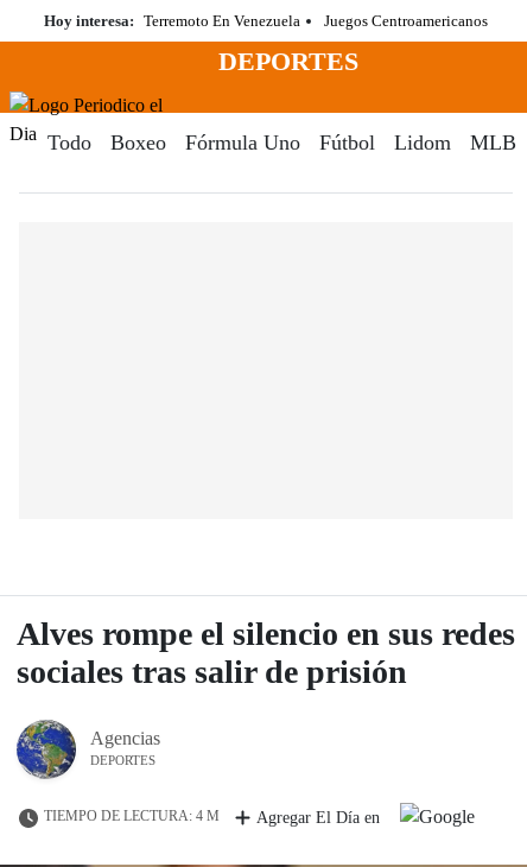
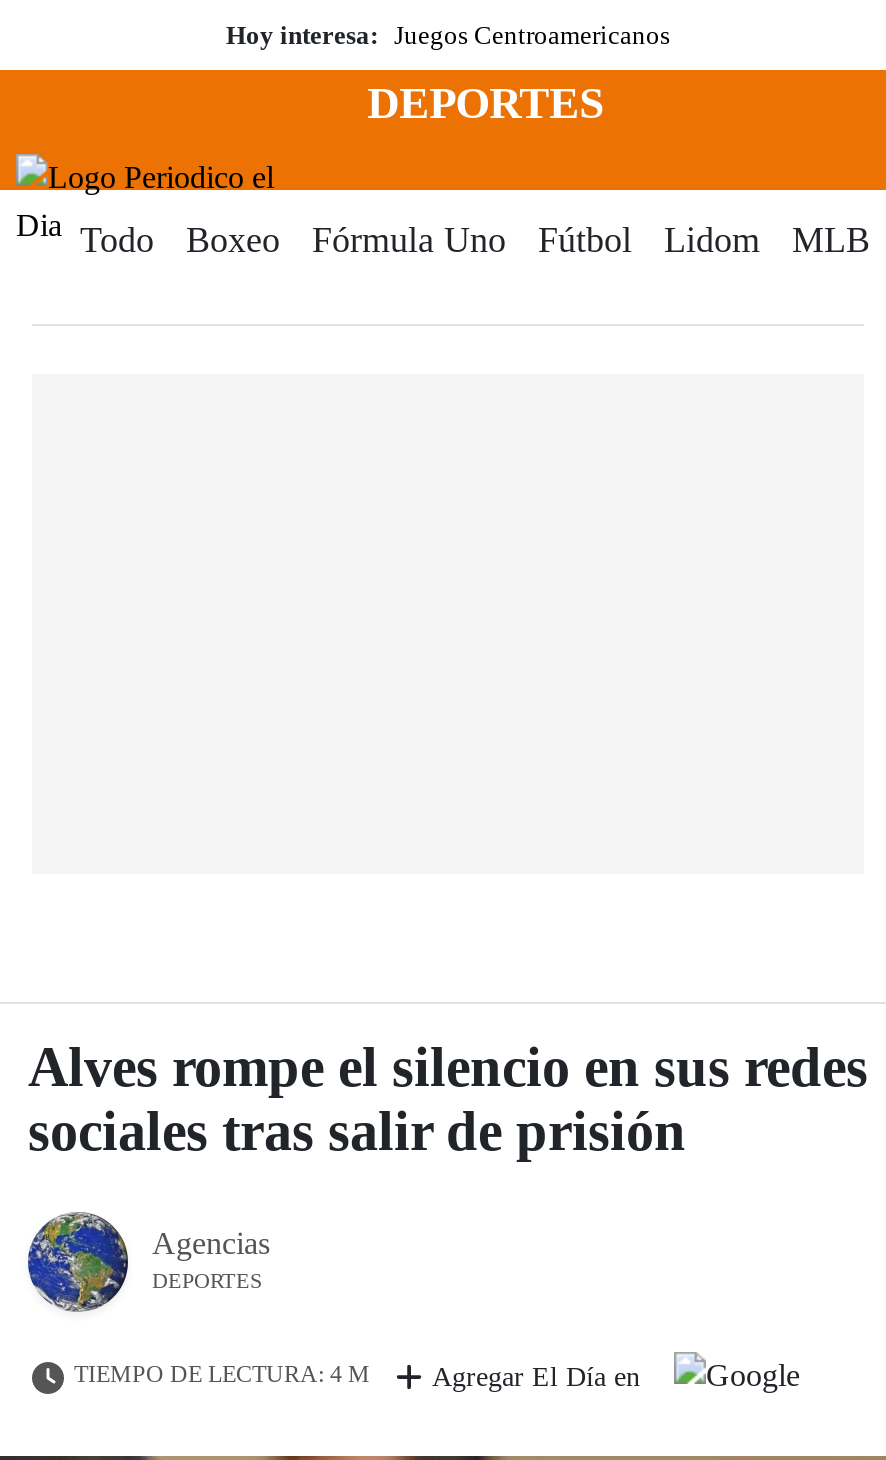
[44,12,488,30] Hoy interesa: Terremoto En Venezuela | Juegos Centroamericanos -> [226,20,670,50] Hoy interesa: Juegos Centroamericanos

